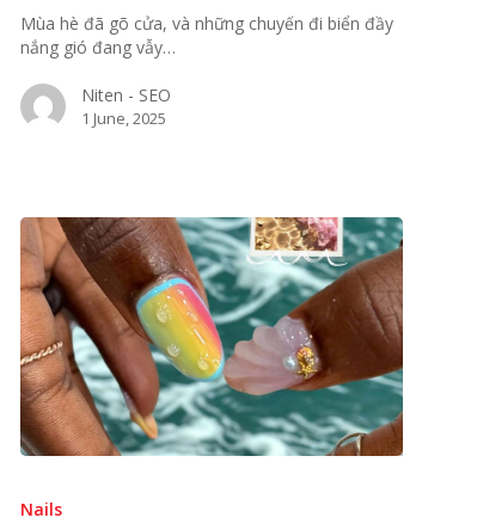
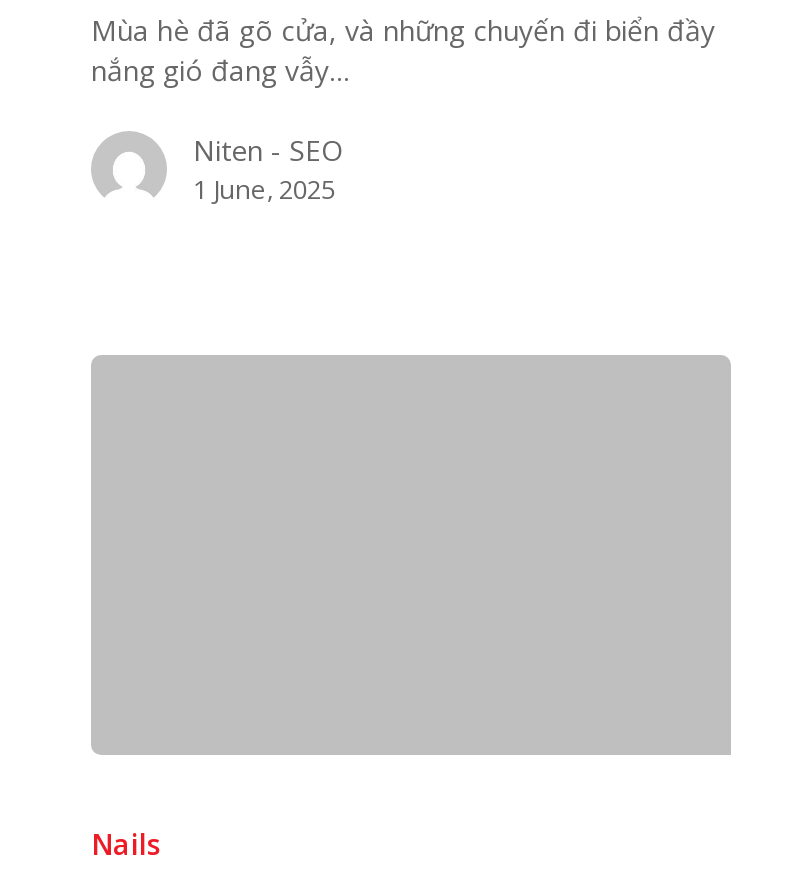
[20,217,403,456] [image] -> none

